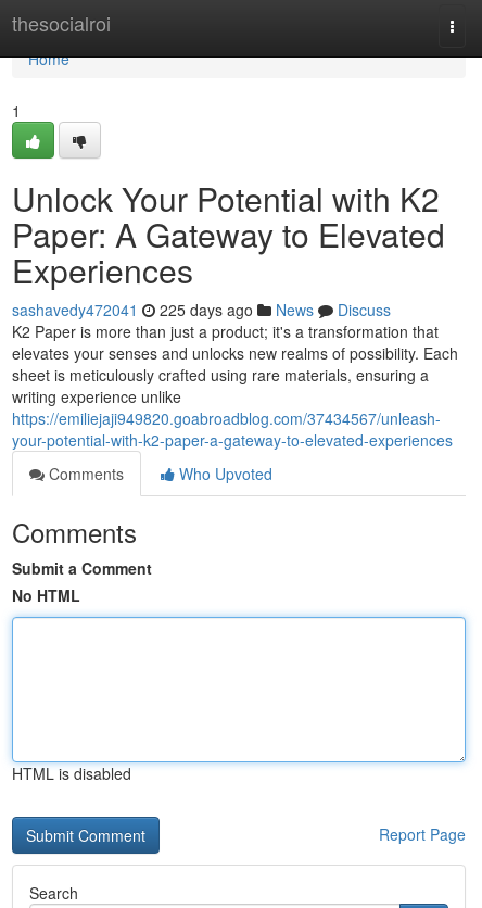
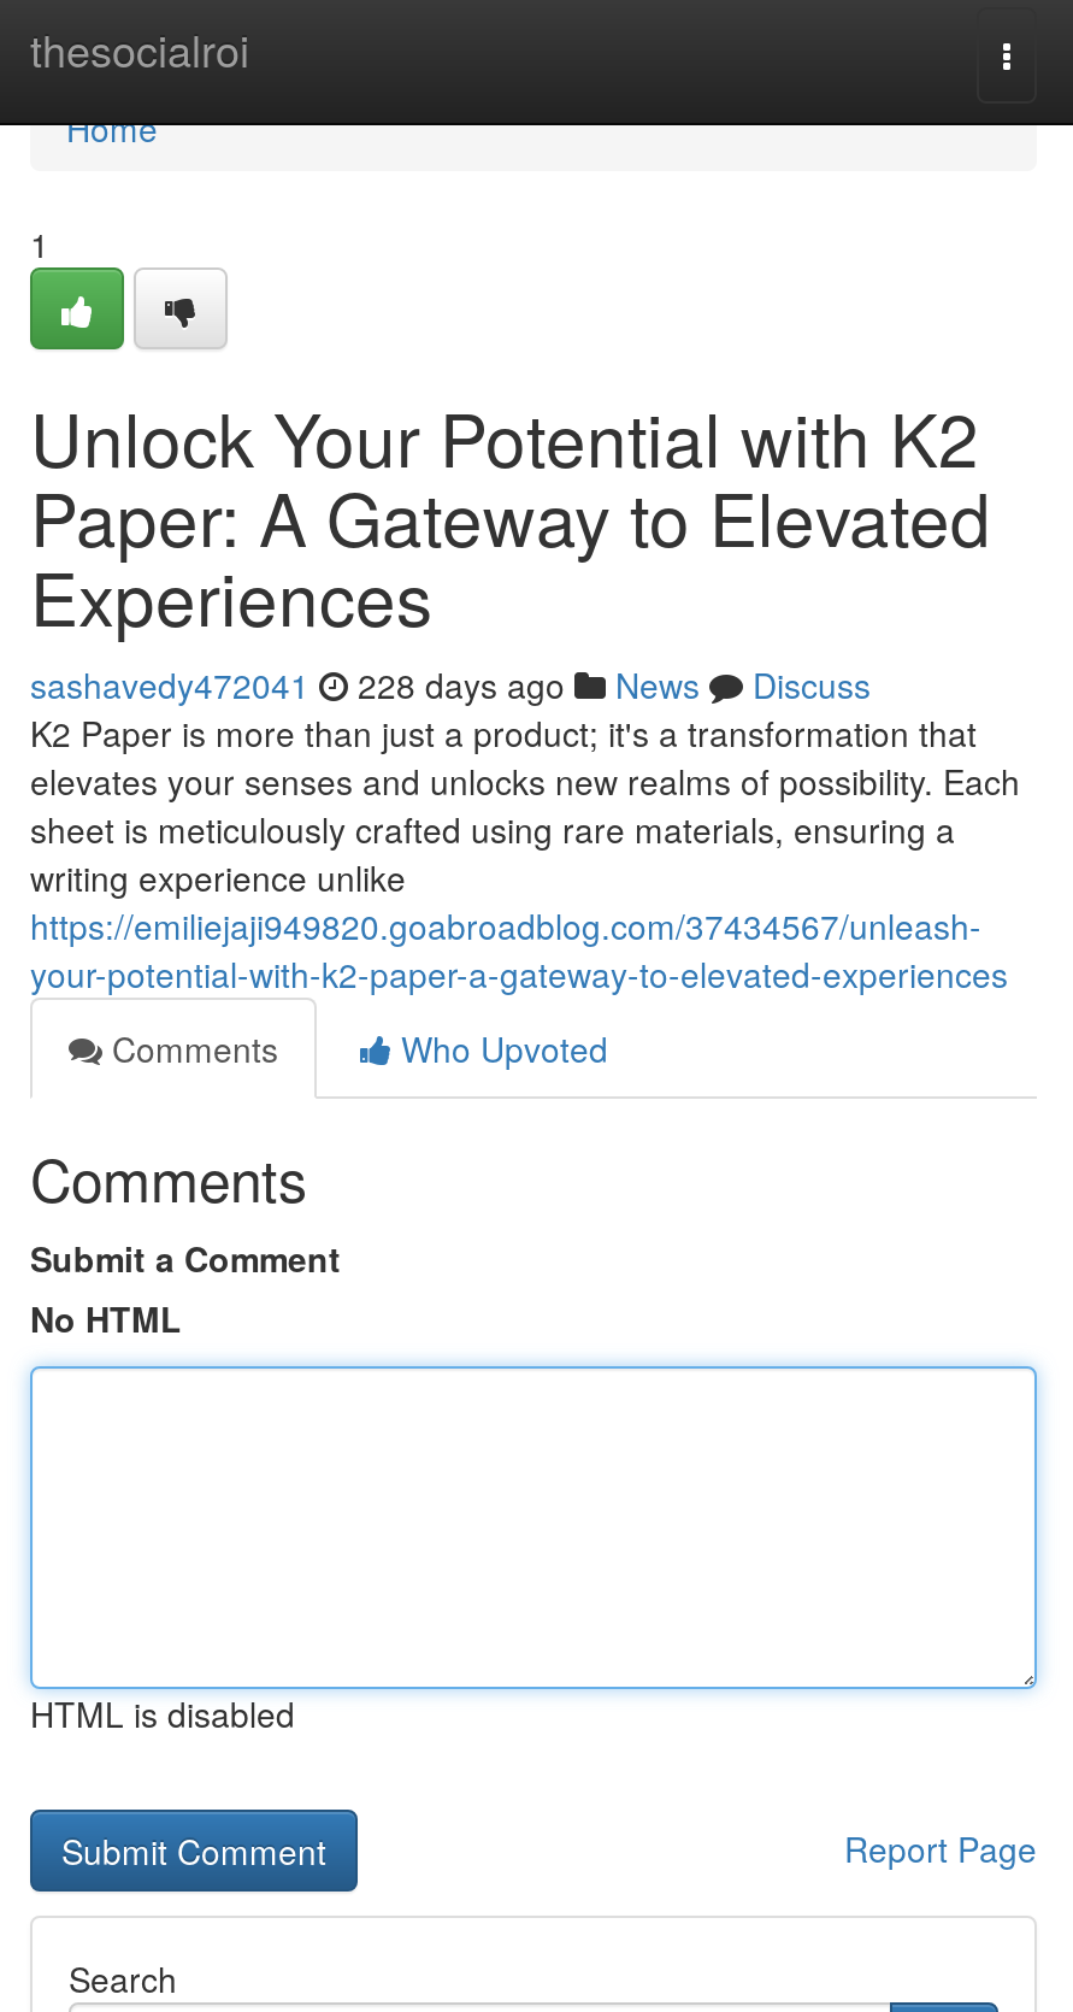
[12,299,391,320] sashavedy472041 225 days ago News Discuss -> [30,660,871,708] sashavedy472041 228 days ago News Discuss

